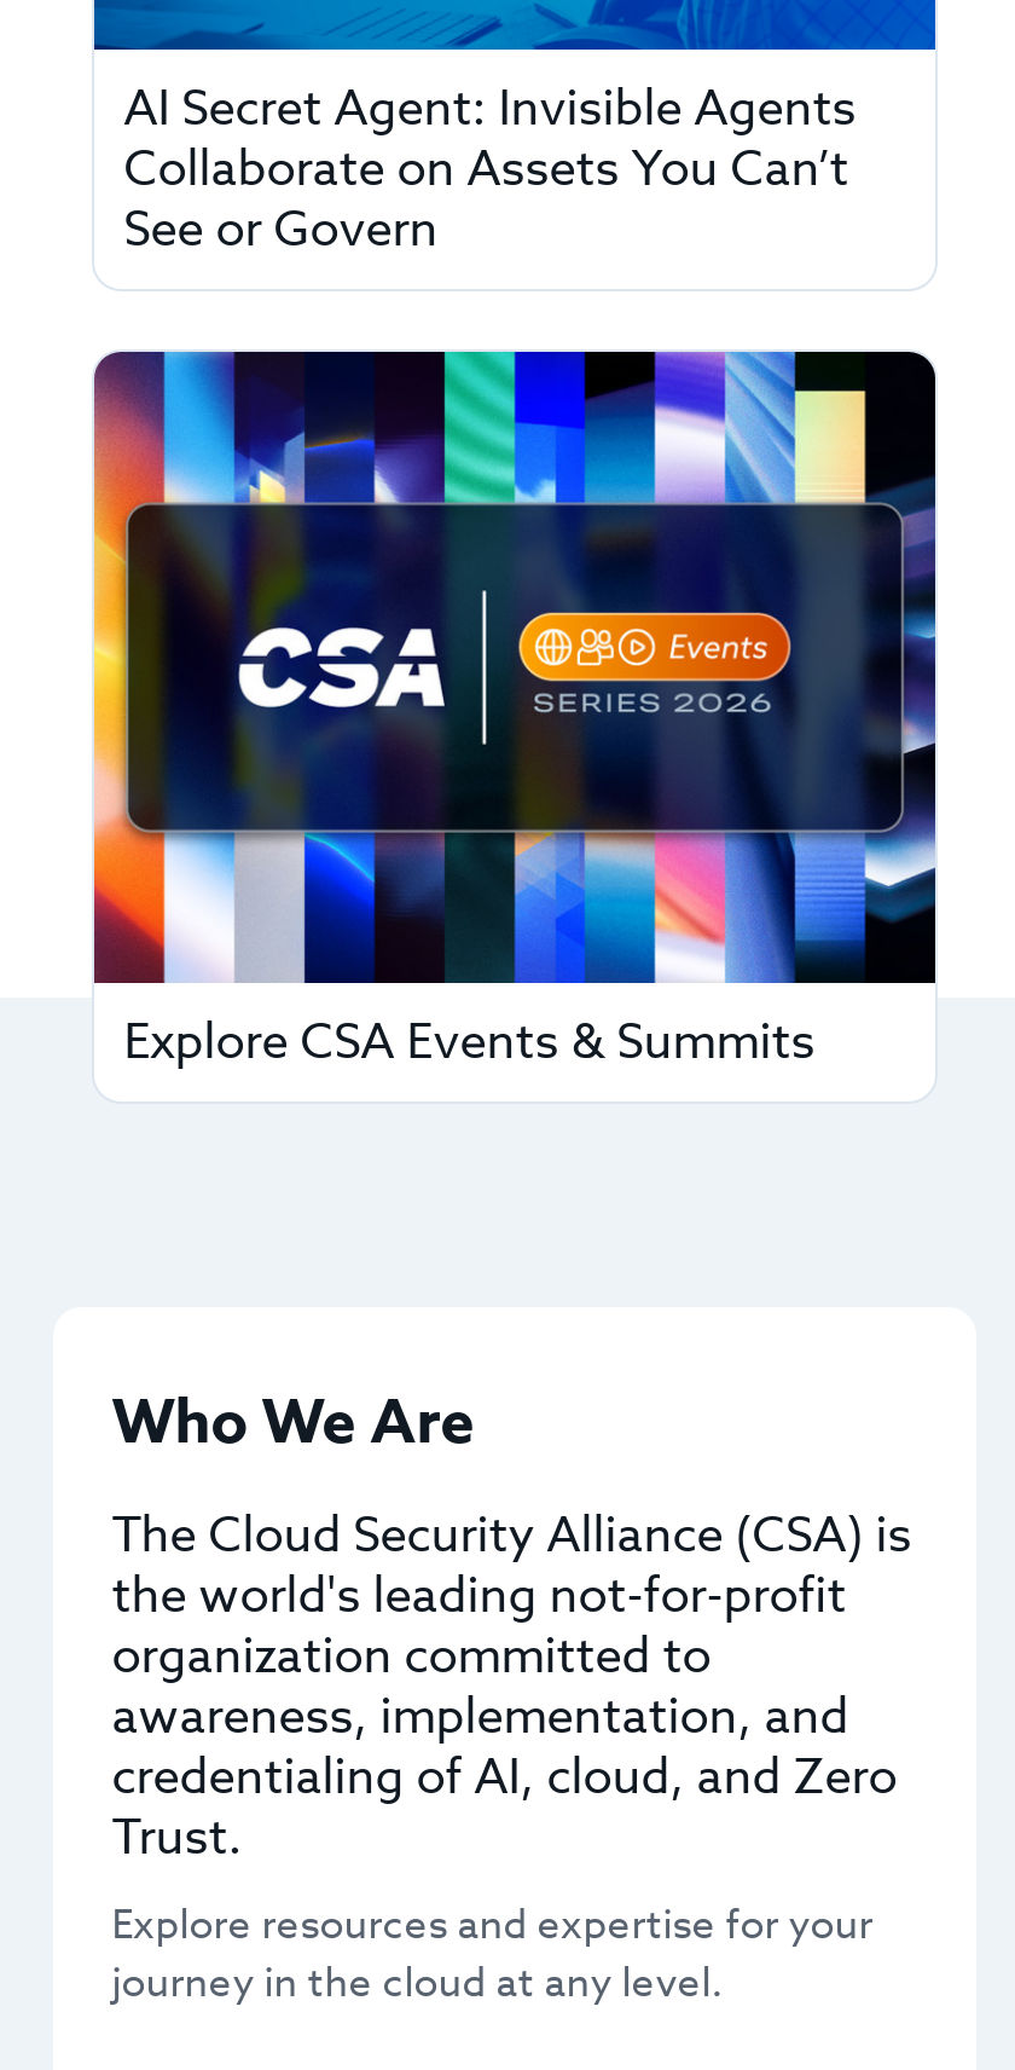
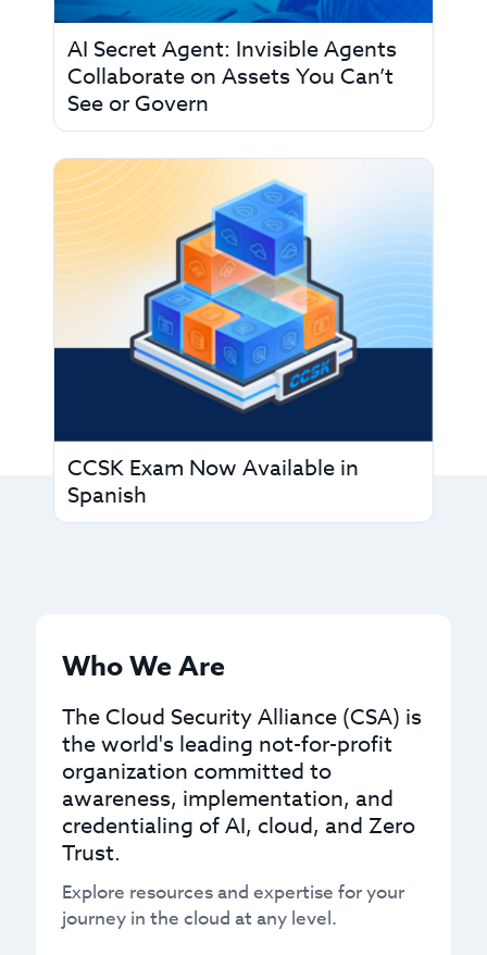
[92,348,938,1077] [image] | Explore CSA Events & Summits -> [53,158,434,511] [image] | CCSK Exam Now Available in | Spanish

